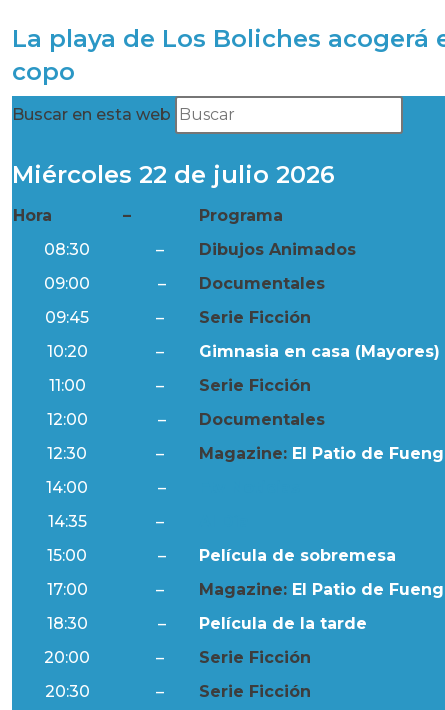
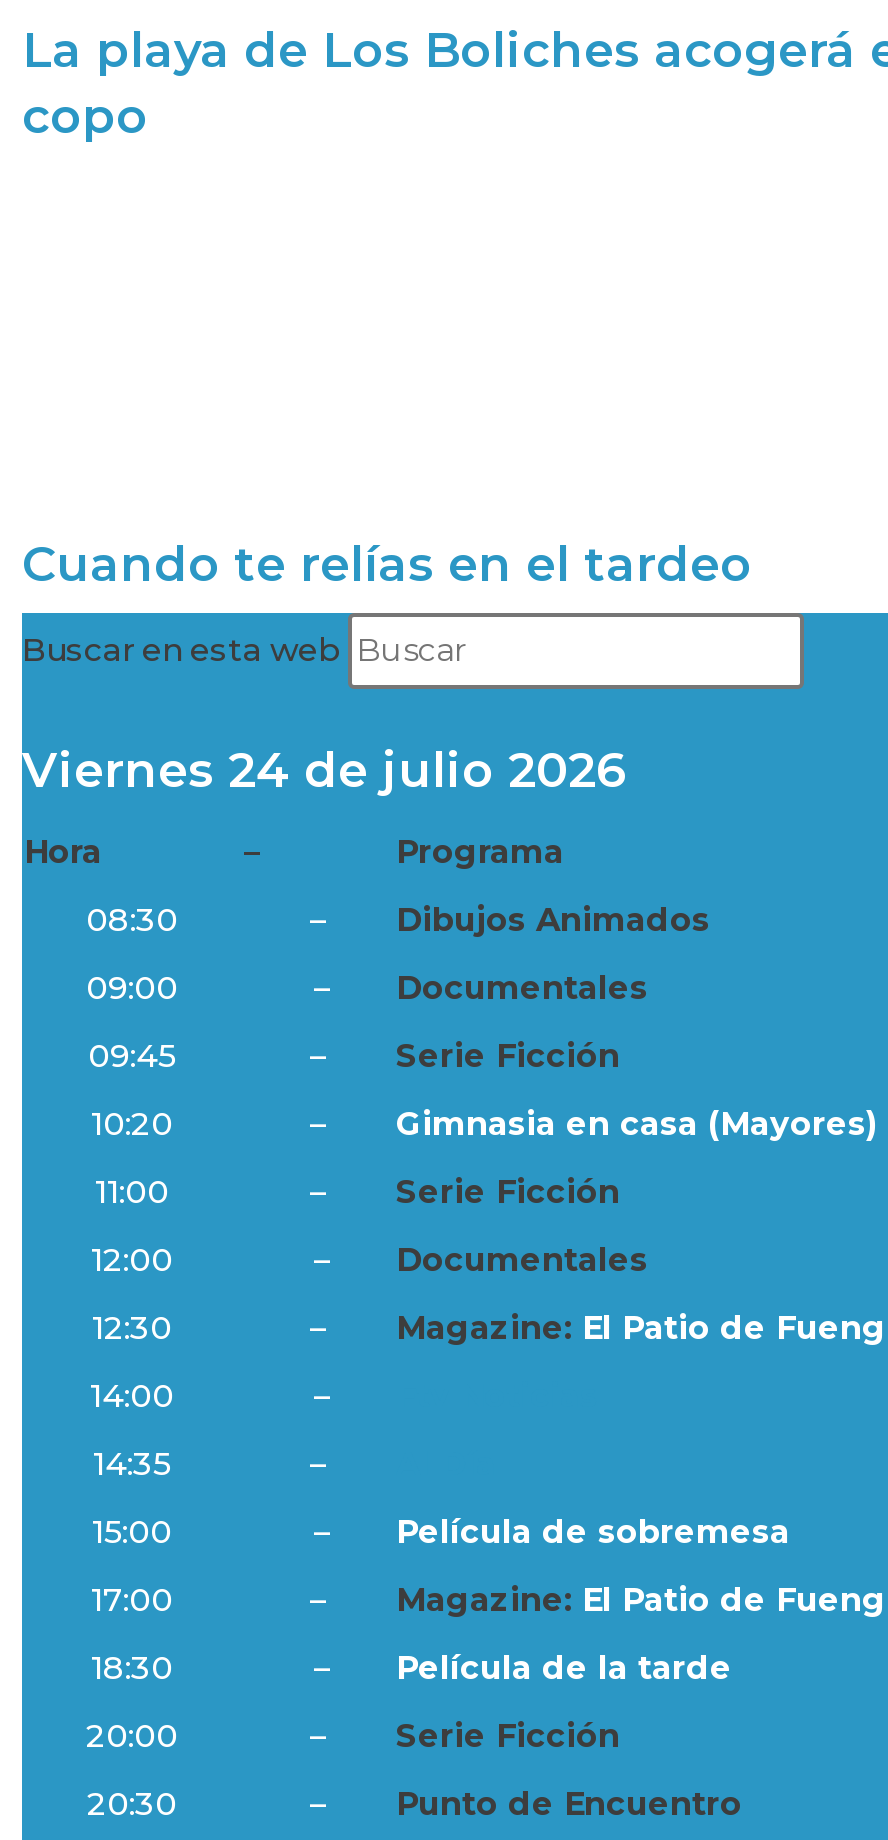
none -> [22,534,752,592] Cuando te relías en el tardeo
[12,160,335,189] Miércoles 22 de julio 2026 -> [22,740,626,798] Viernes 24 de julio 2026
[199,682,311,701] Serie Ficción -> [396,1784,742,1822] Punto de Encuentro

